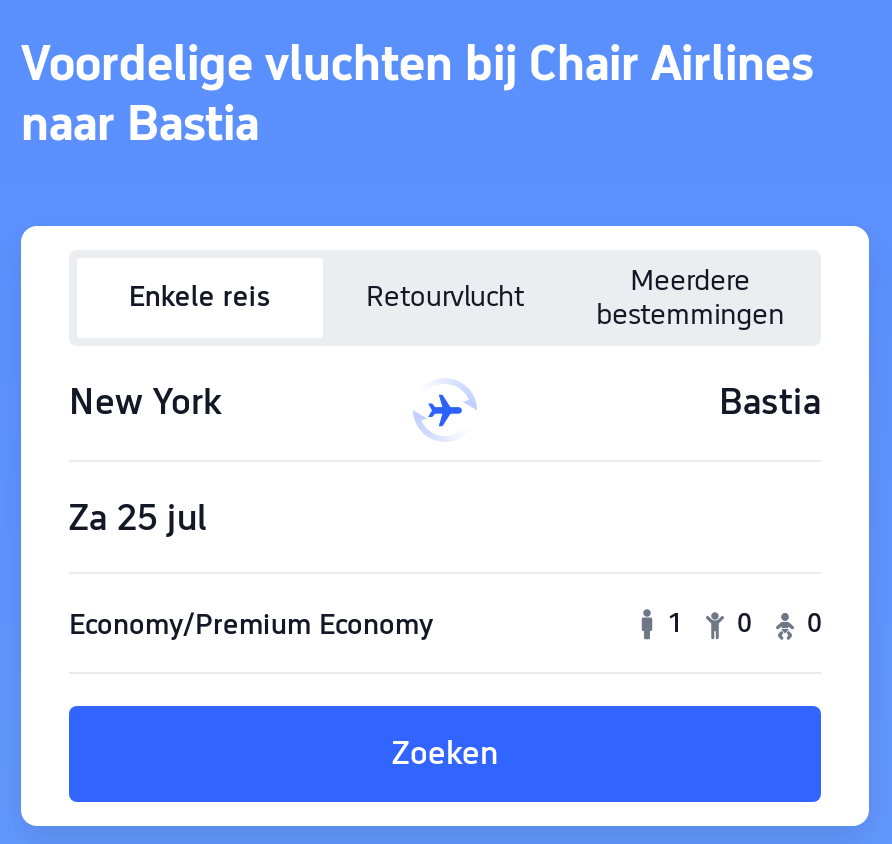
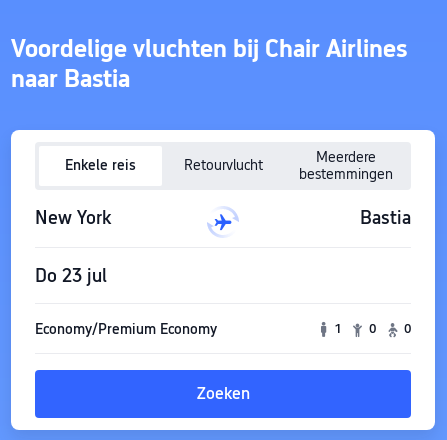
[69,495,207,537] Za 25 jul -> [35,264,107,285] Do 23 jul

